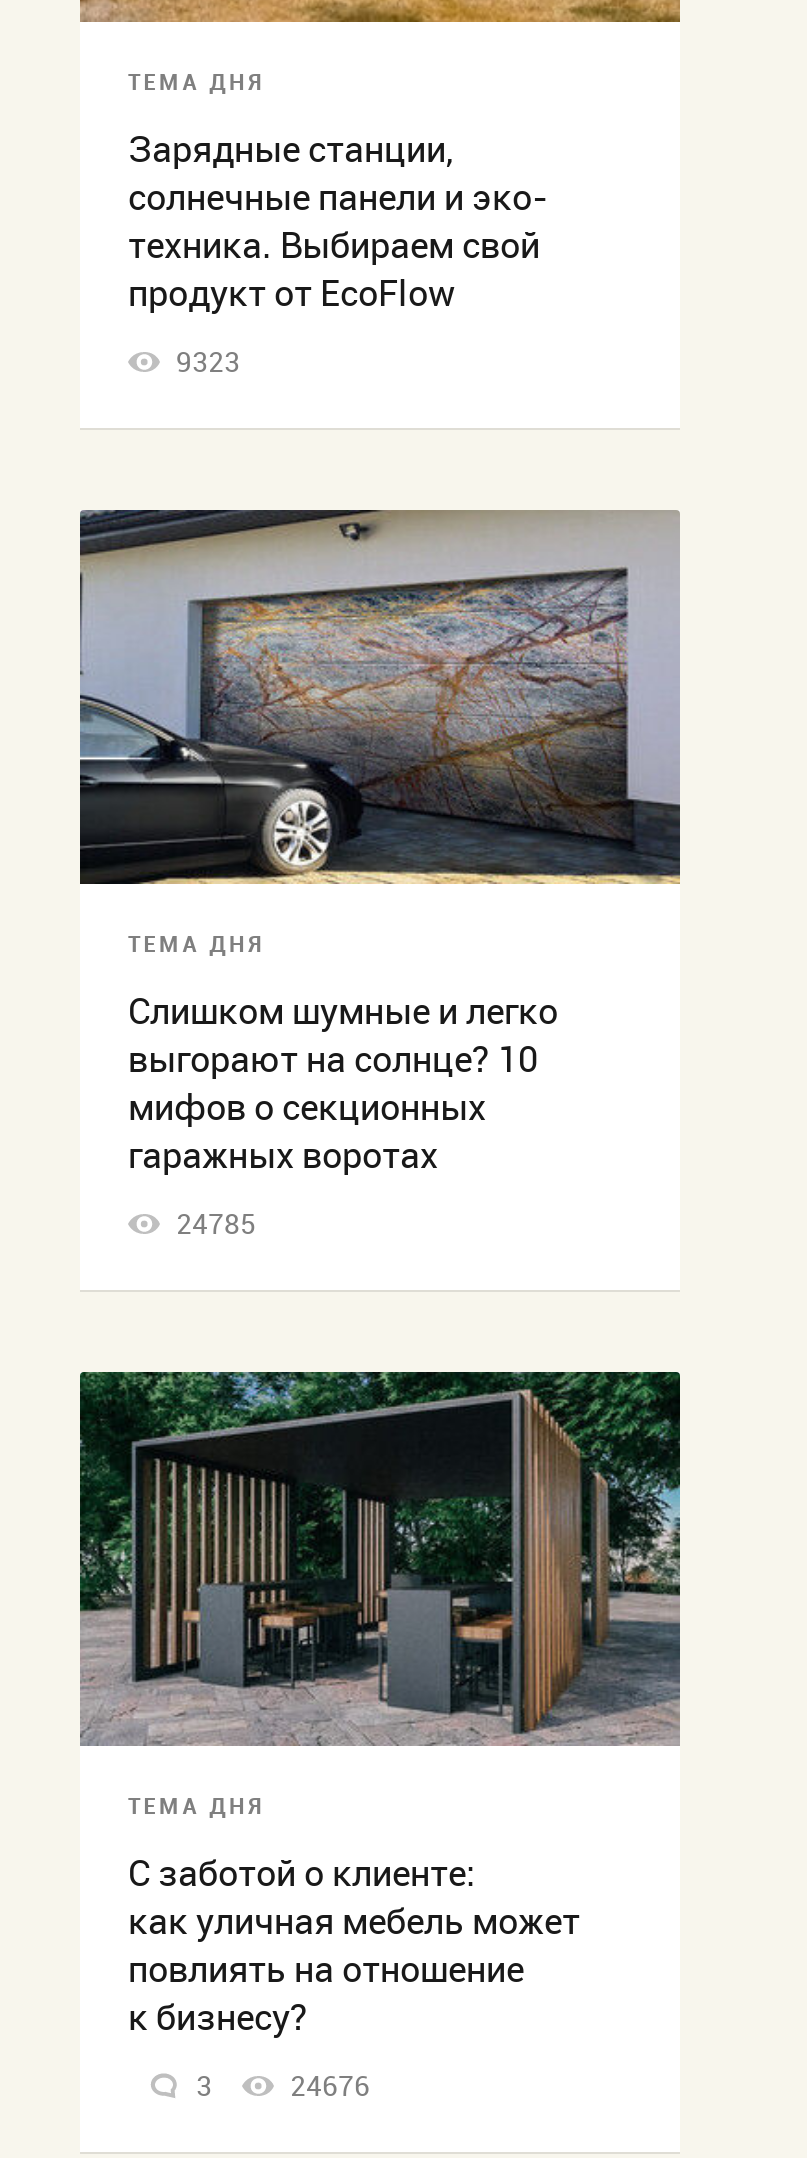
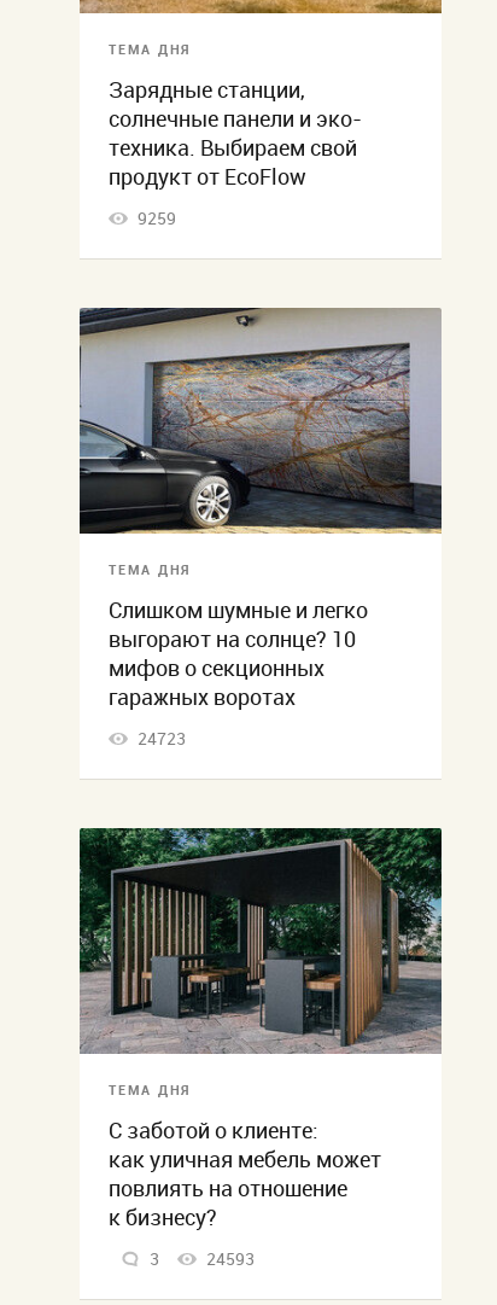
[176,346,240,378] 9323 -> [138,209,176,228] 9259
[176,1208,256,1240] 24785 -> [138,729,186,748] 24723
[290,2070,370,2102] 24676 -> [206,1249,255,1269] 24593

